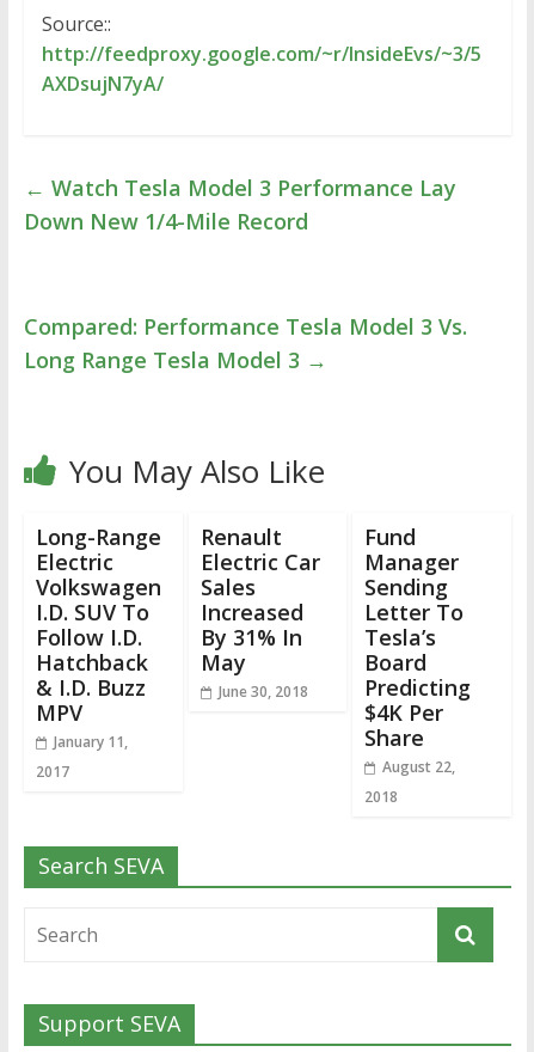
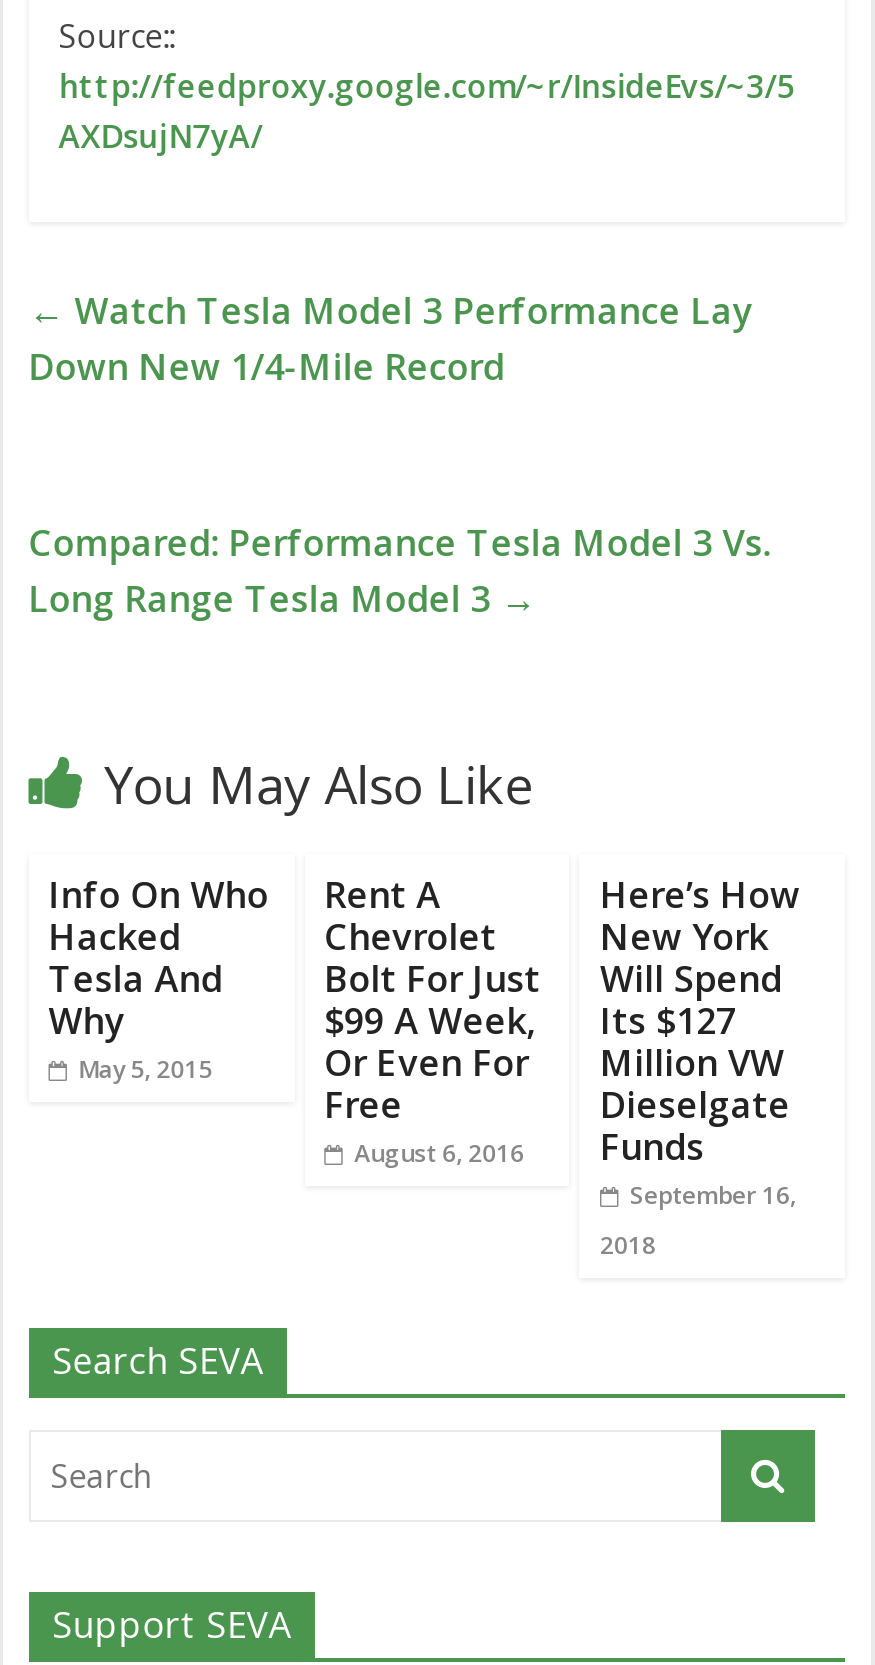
[36,522,161,782] Long-Range | Electric | Volkswagen | I.D. SUV To | Follow I.D. | Hatchback | & I.D. Buzz | MPV | January 11, | 2017 -> [49,870,269,1086] Info On Who | Hacked | Tesla And | Why | May 5, 2015
[200,522,320,702] Renault | Electric Car | Sales | Increased | By 31% In | May | June 30, 2018 -> [324,870,540,1170] Rent A | Chevrolet | Bolt For Just | $99 A Week, | Or Even For | Free | August 6, 2016
[365,522,471,777] Fund | Manager | Sending | Letter To | Tesla’s | Board | Predicting | $4K Per | Share | August 22, -> [600,870,800,1212] Here’s How | New York | Will Spend | Its $127 | Million VW | Dieselgate | Funds | September 16,

